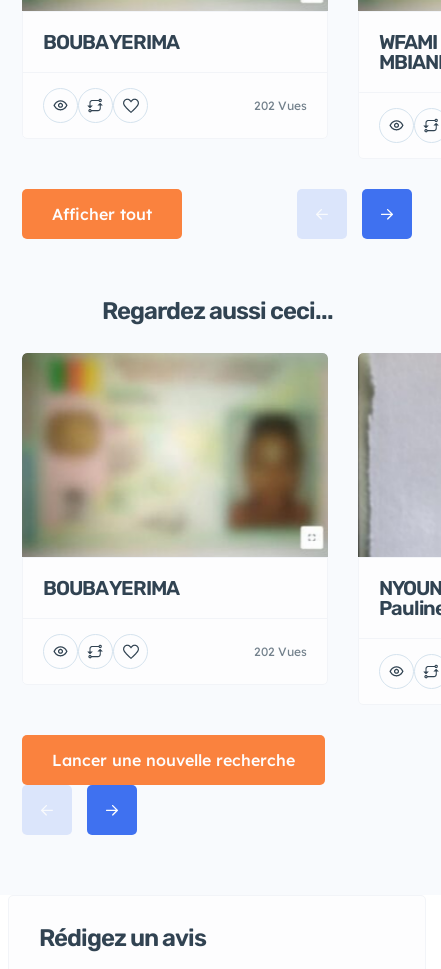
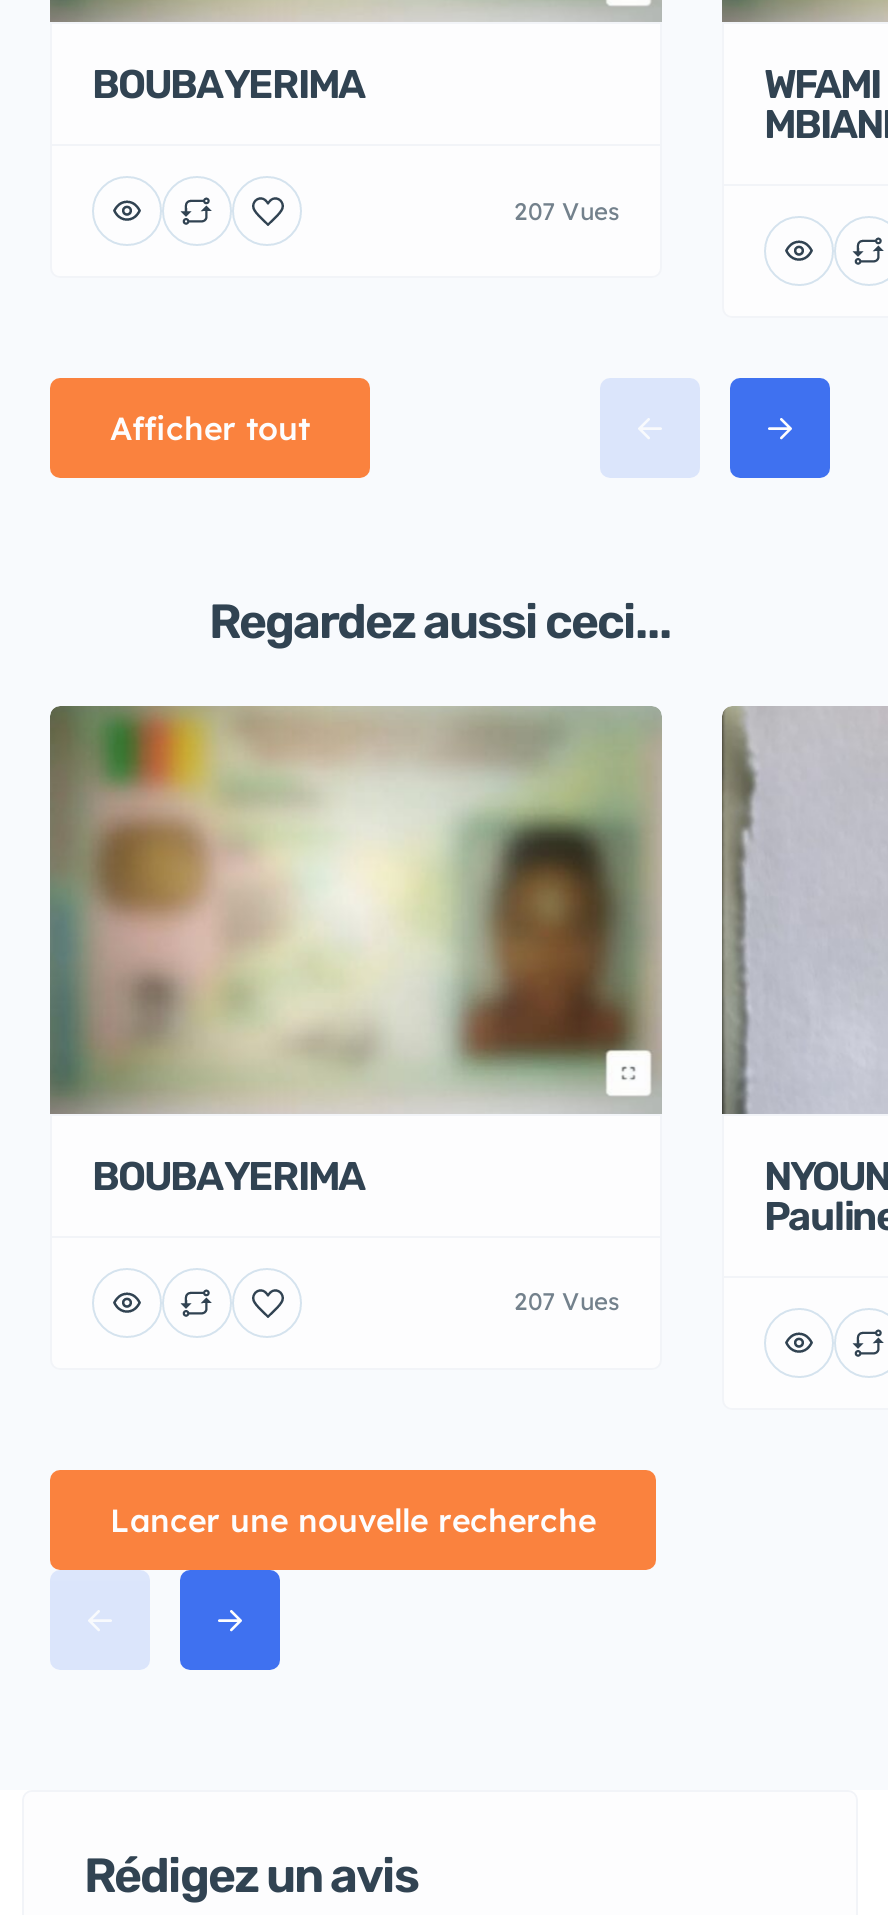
[254,98,307,113] 202 Vues -> [514,196,620,226] 207 Vues
[254,644,307,659] 202 Vues -> [514,1286,620,1316] 207 Vues

